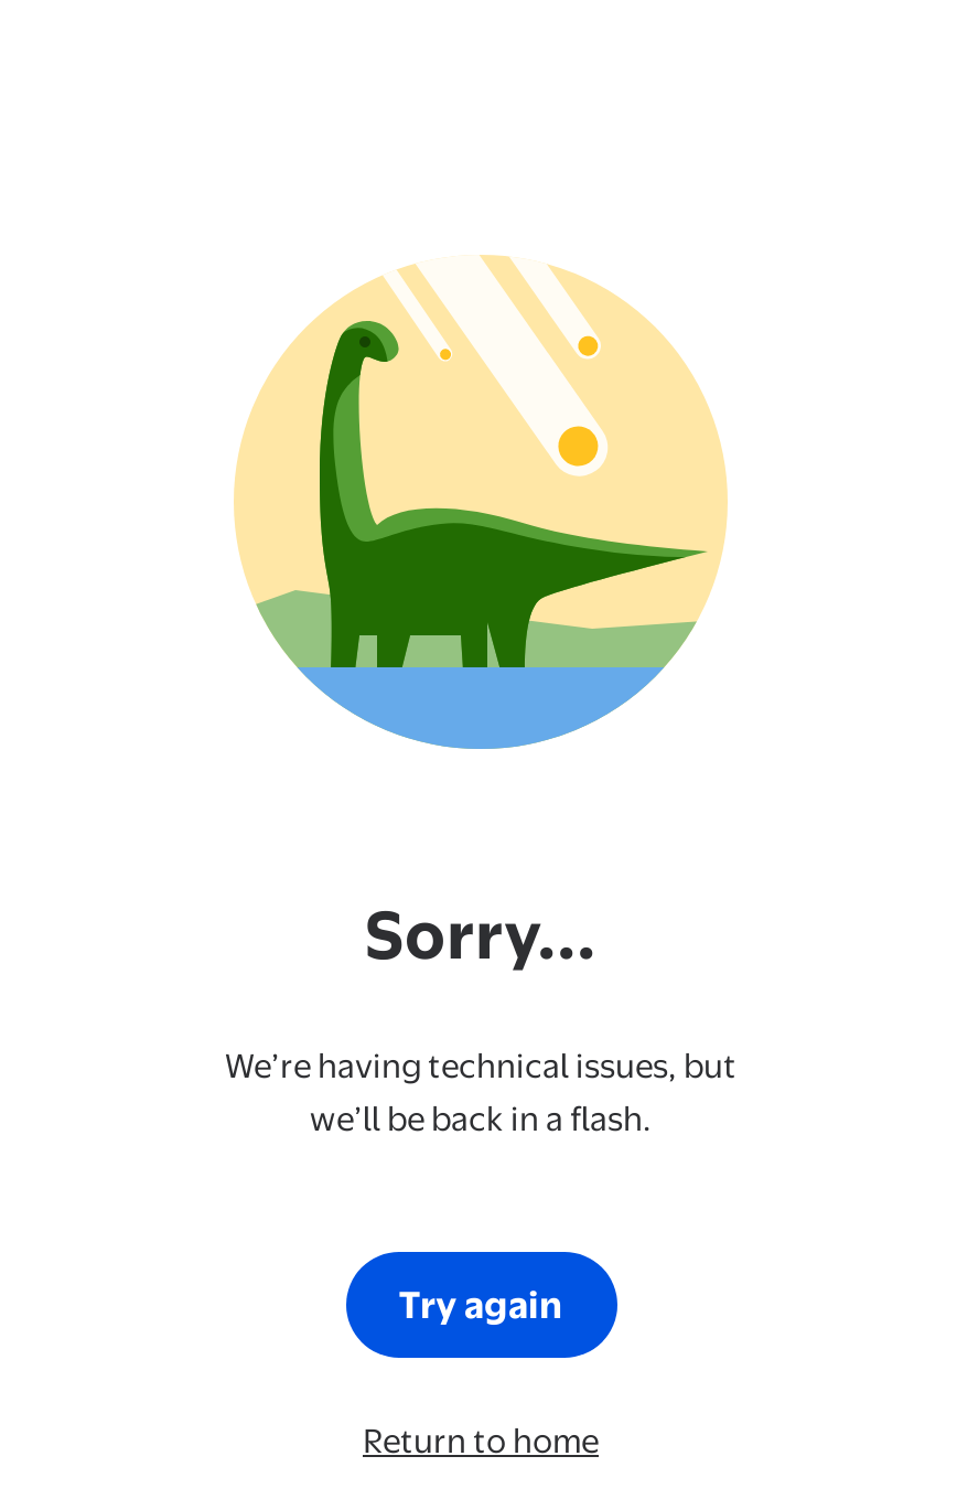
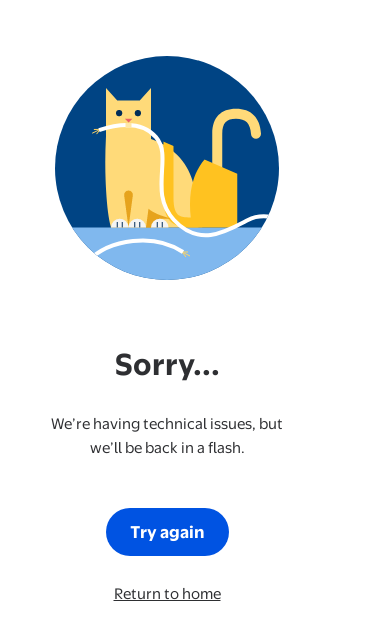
[234,255,728,698] [image] -> [54,55,280,258] [image]

